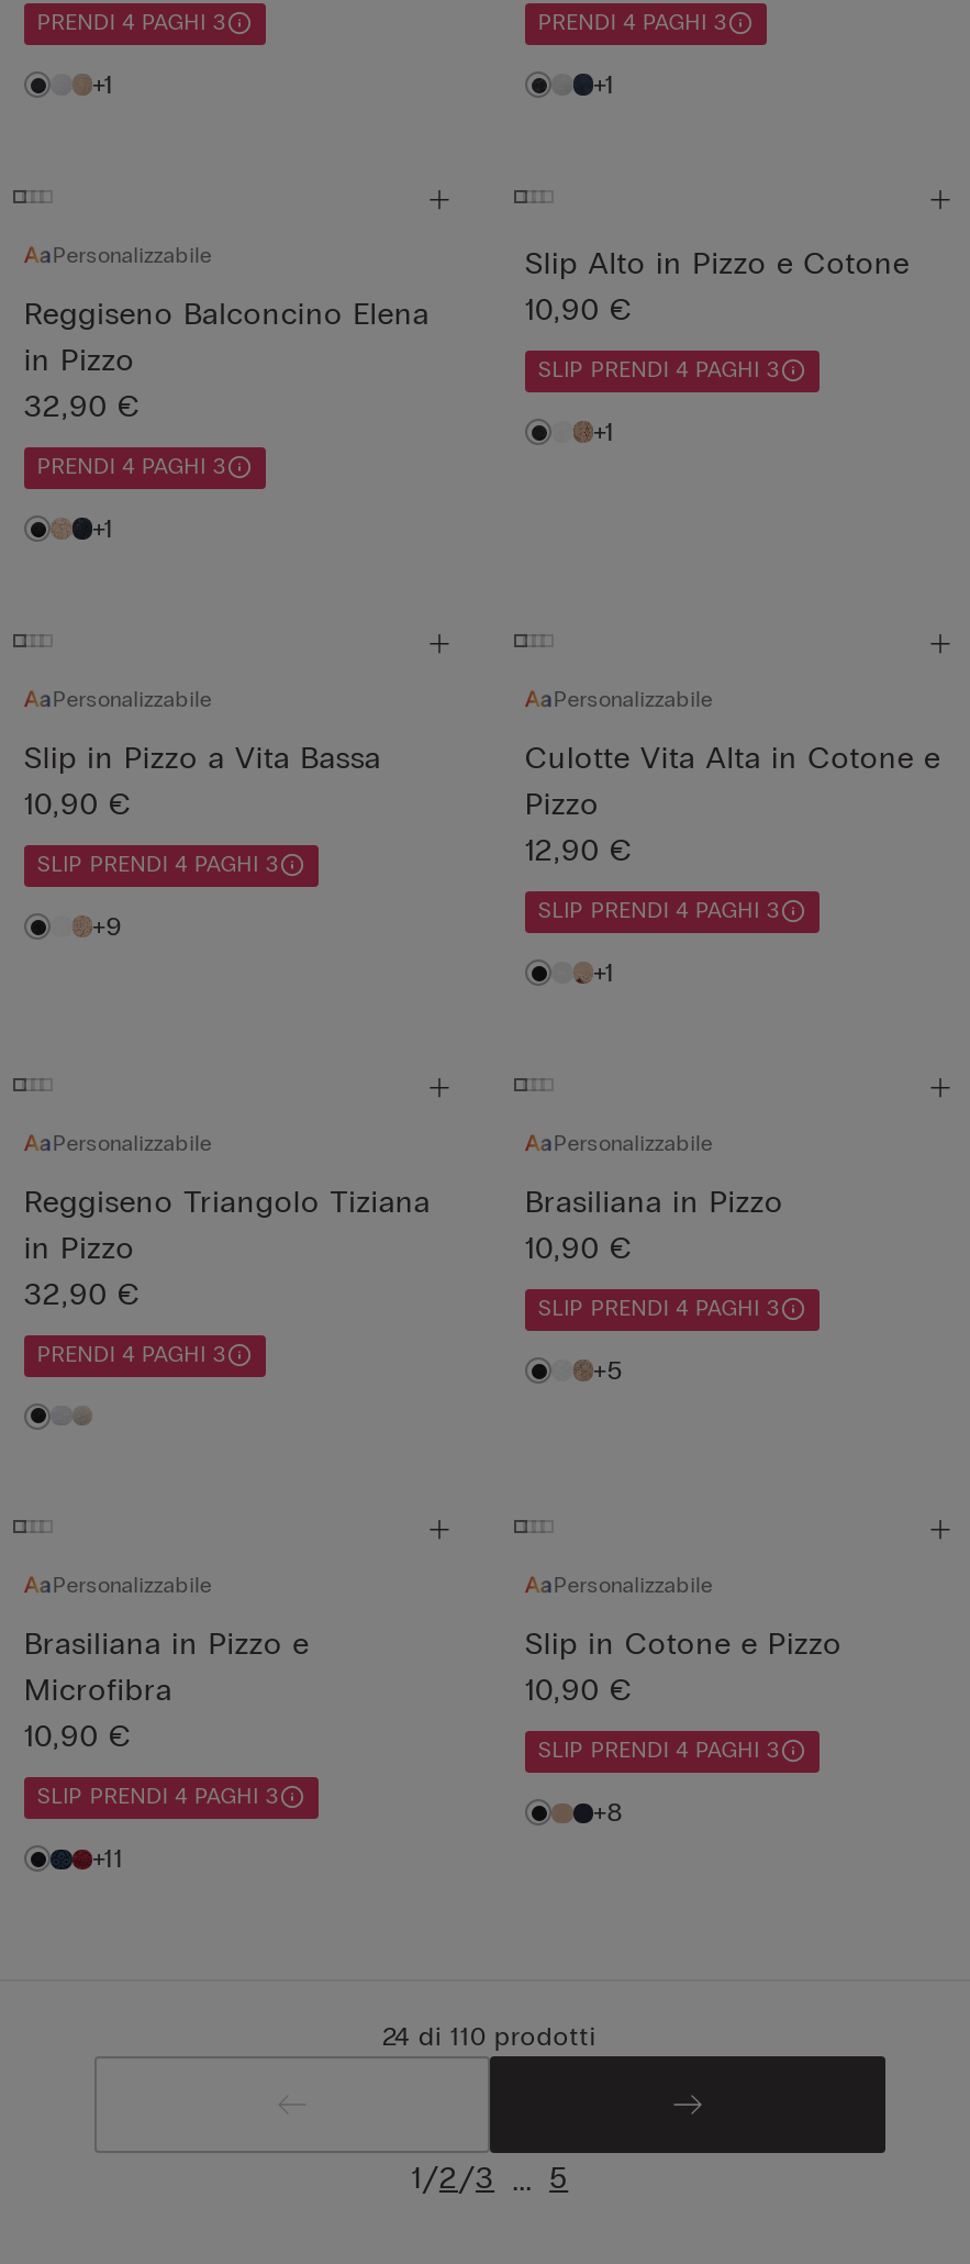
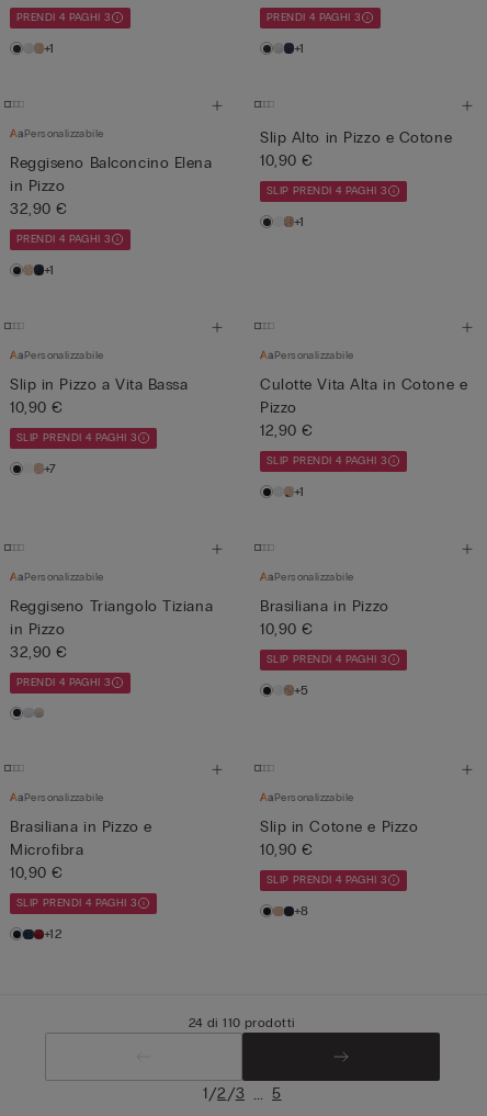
[92,910,123,941] +9 -> [44,461,57,476] +7
[92,1843,124,1874] +11 -> [44,926,62,941] +12

